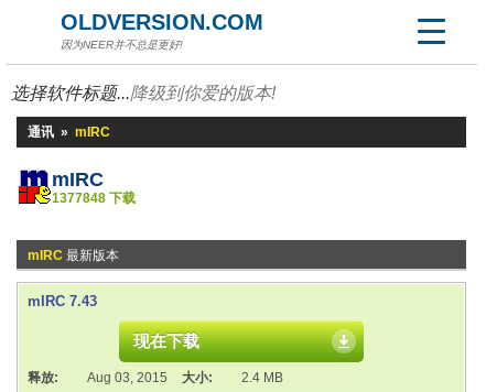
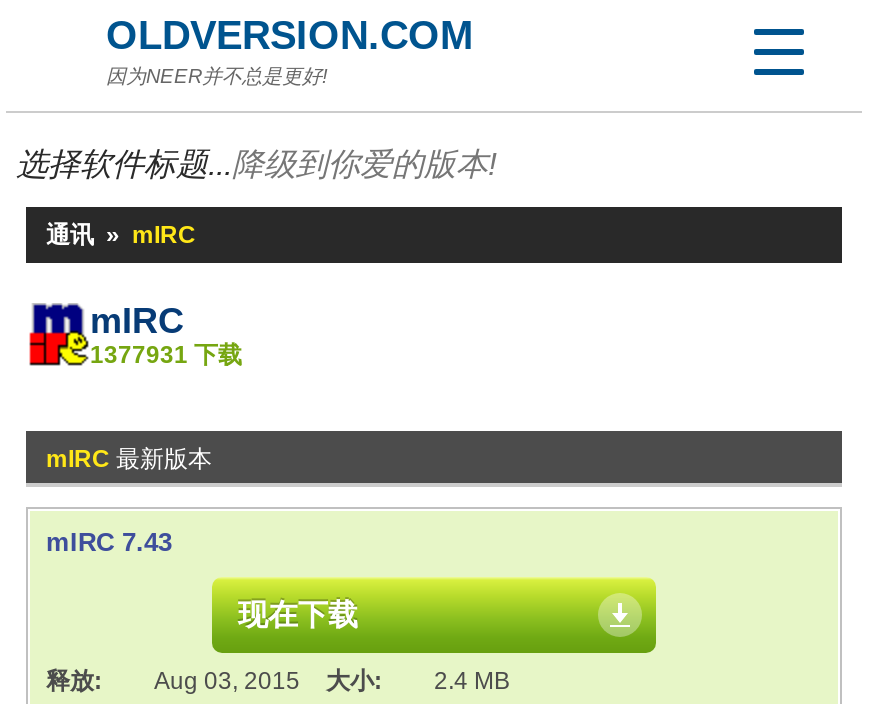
[52,190,136,206] 1377848 下载 -> [90,341,242,369] 1377931 下载

